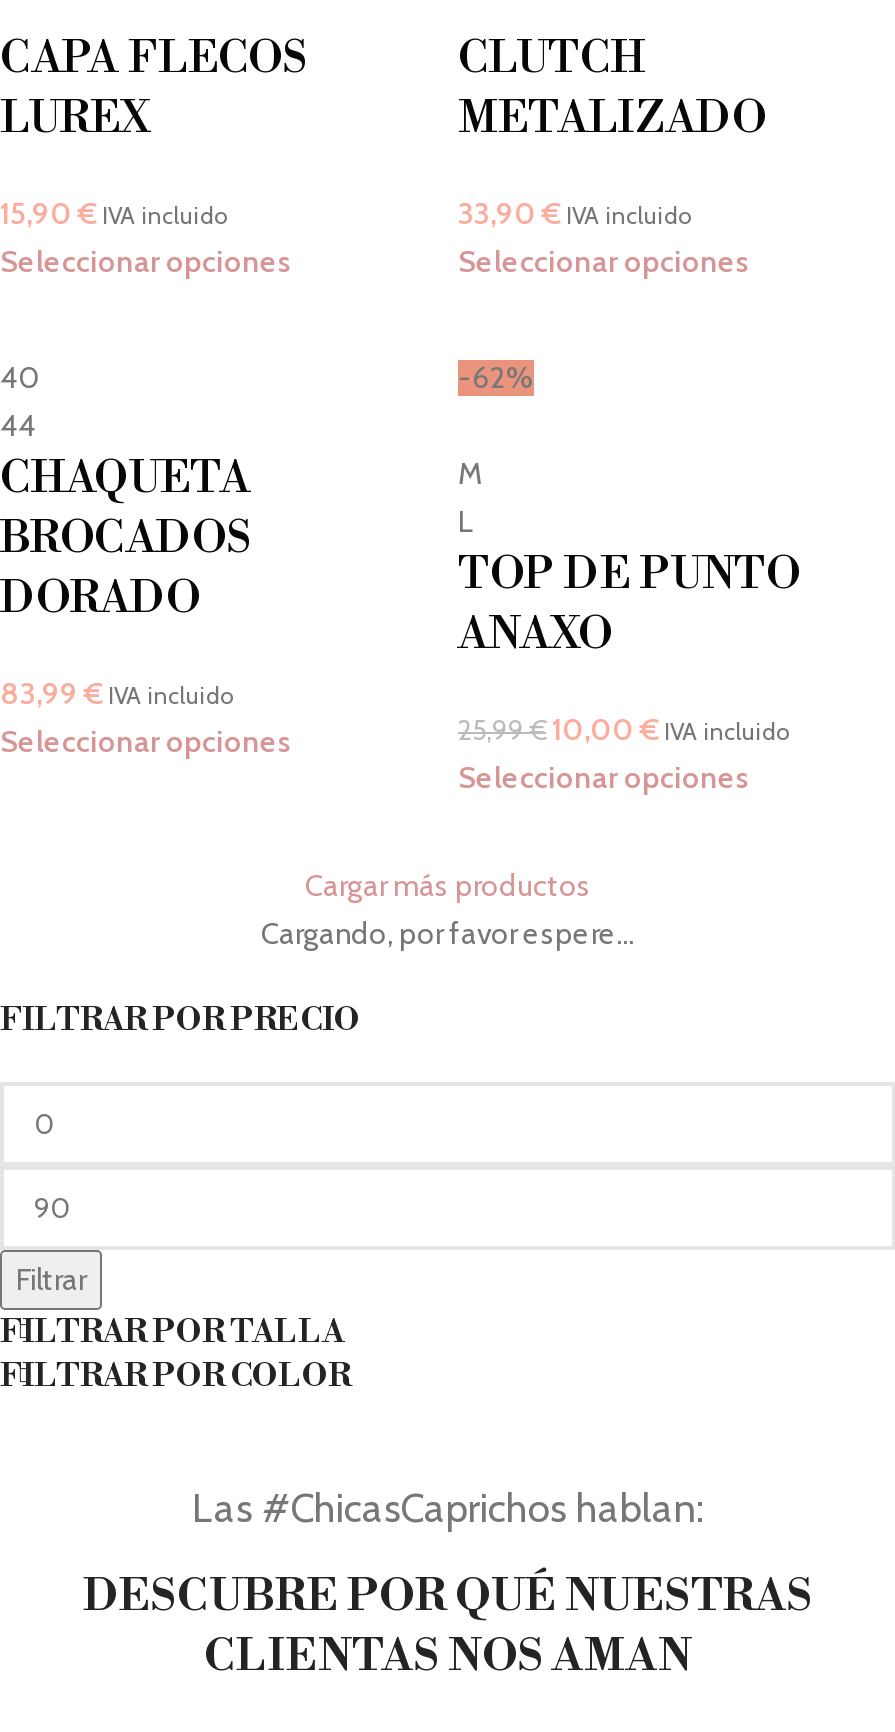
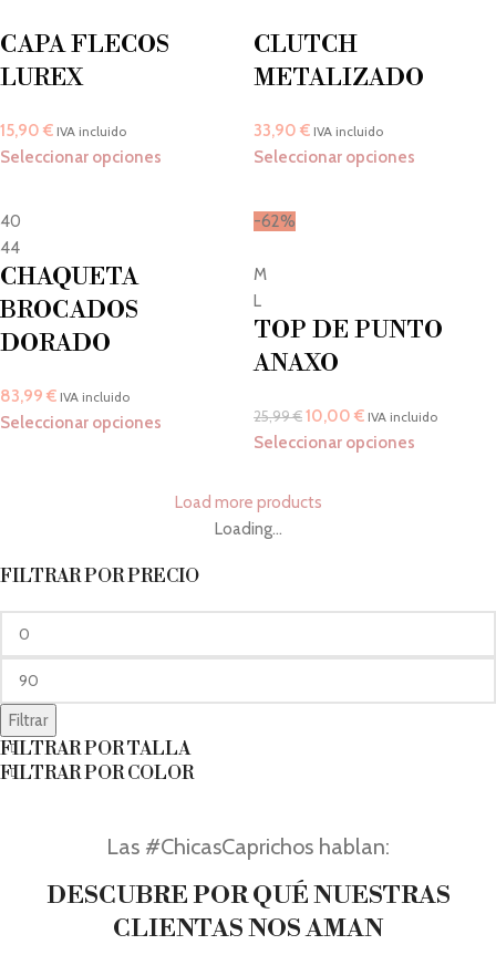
[261,868,635,952] Cargar más productos | Cargando, por favor espere... -> [174,493,322,539] Load more products | Loading...

